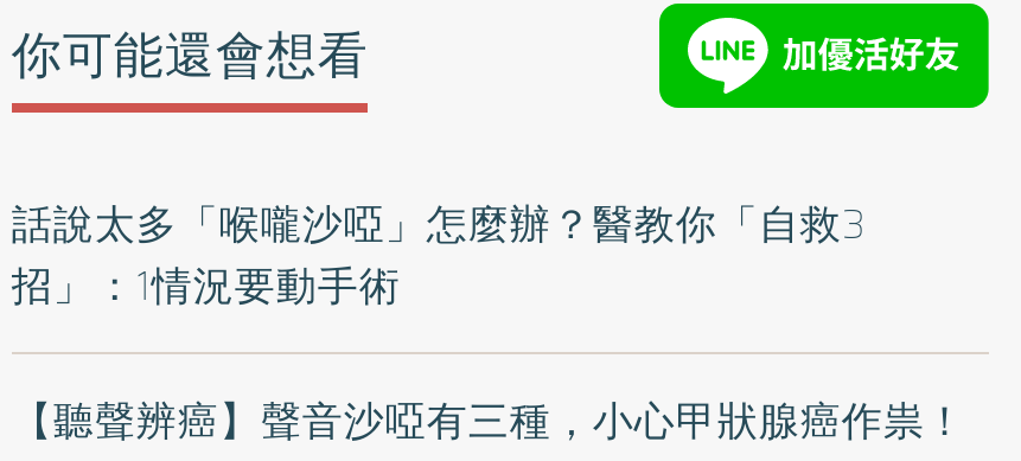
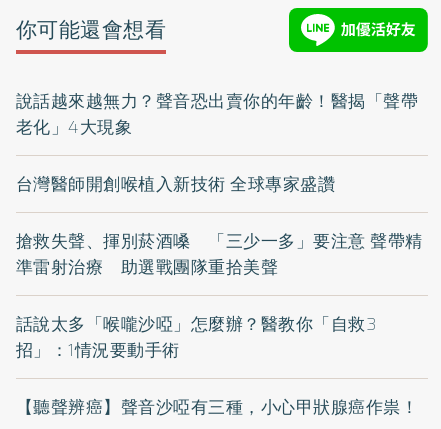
none -> [16,88,423,280] 說話越來越無力？聲音恐出賣你的年齡！醫揭「聲帶 | 老化」4大現象 | 台灣醫師開創喉植入新技術 全球專家盛讚 | 搶救失聲、揮別菸酒嗓 「三少一多」要注意 聲帶精 | 準雷射治療 助選戰團隊重拾美聲

